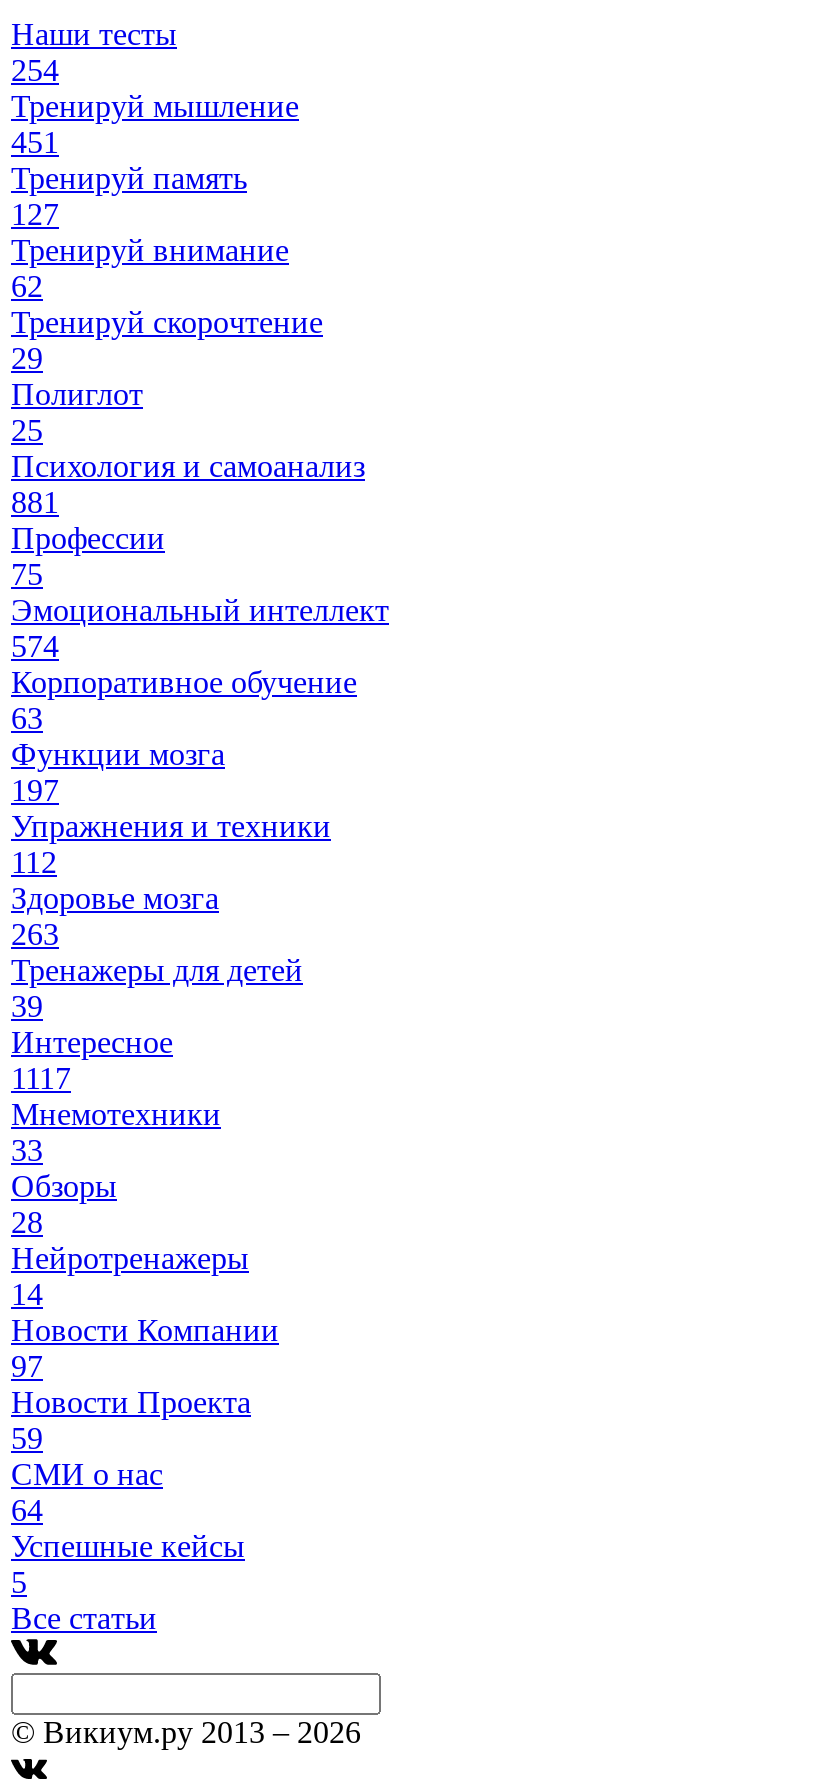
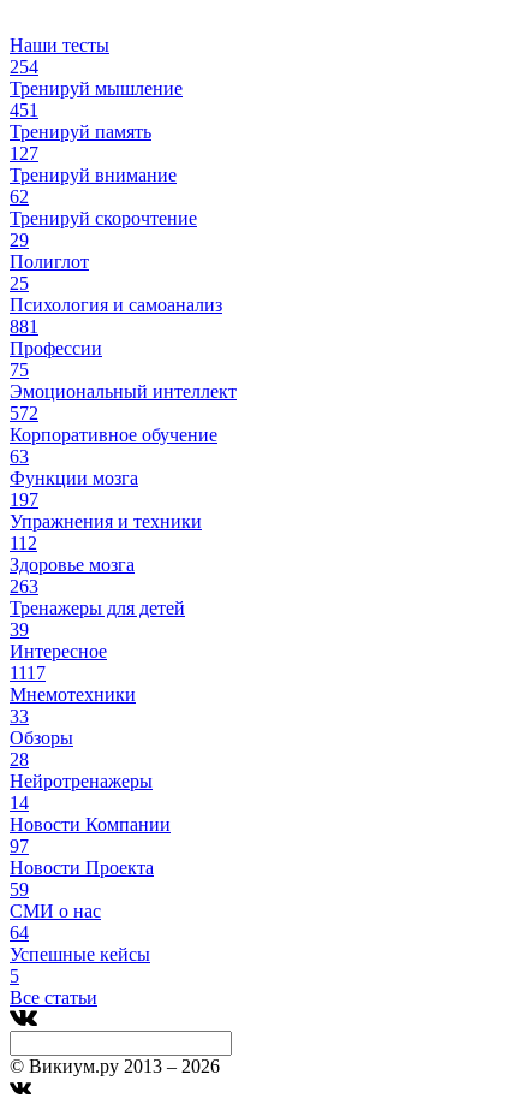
[11,628,59,662] 574 -> [10,403,38,423] 572

